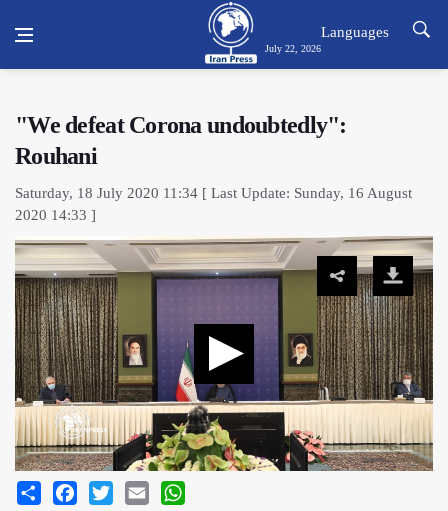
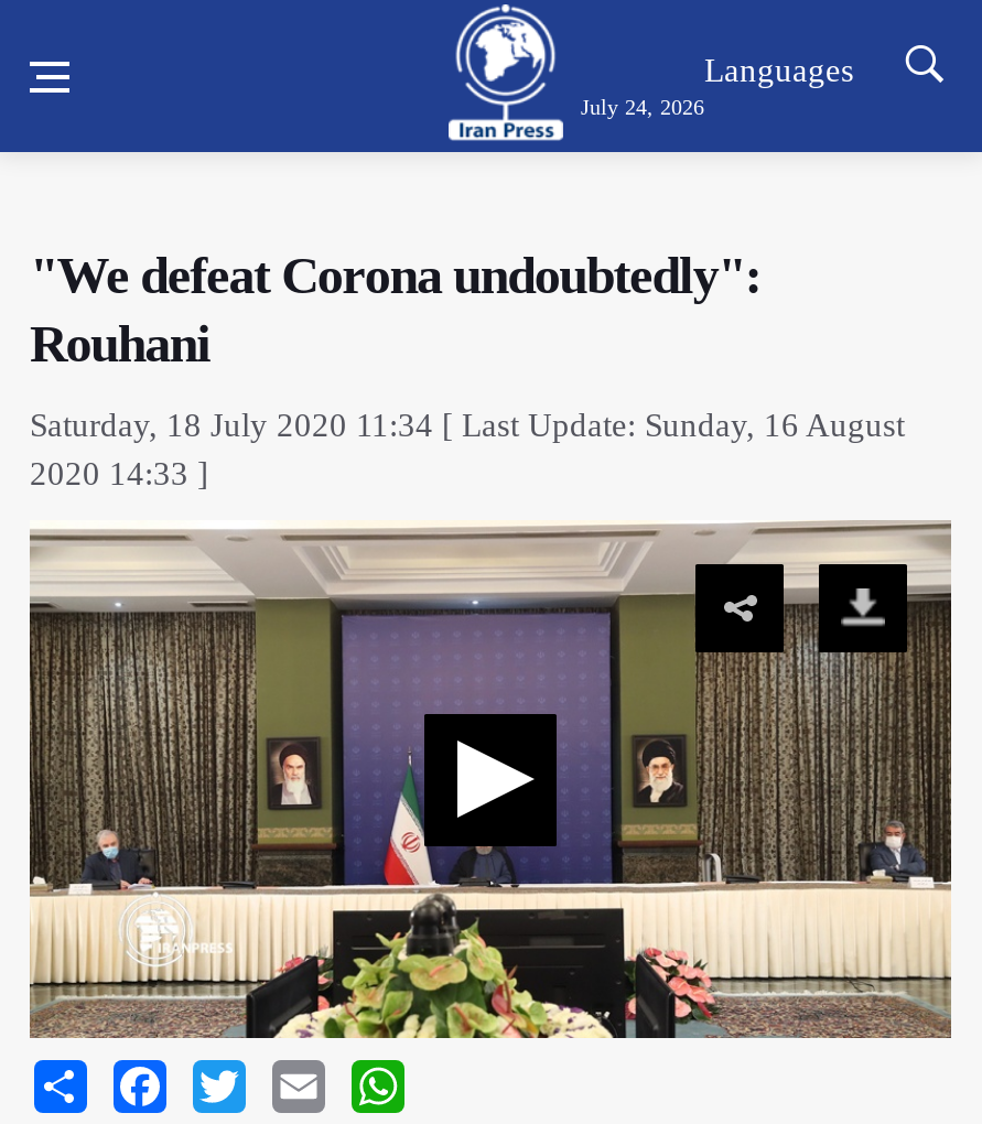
[265,43,321,54] July 22, 2026 -> [581,95,704,119] July 24, 2026

